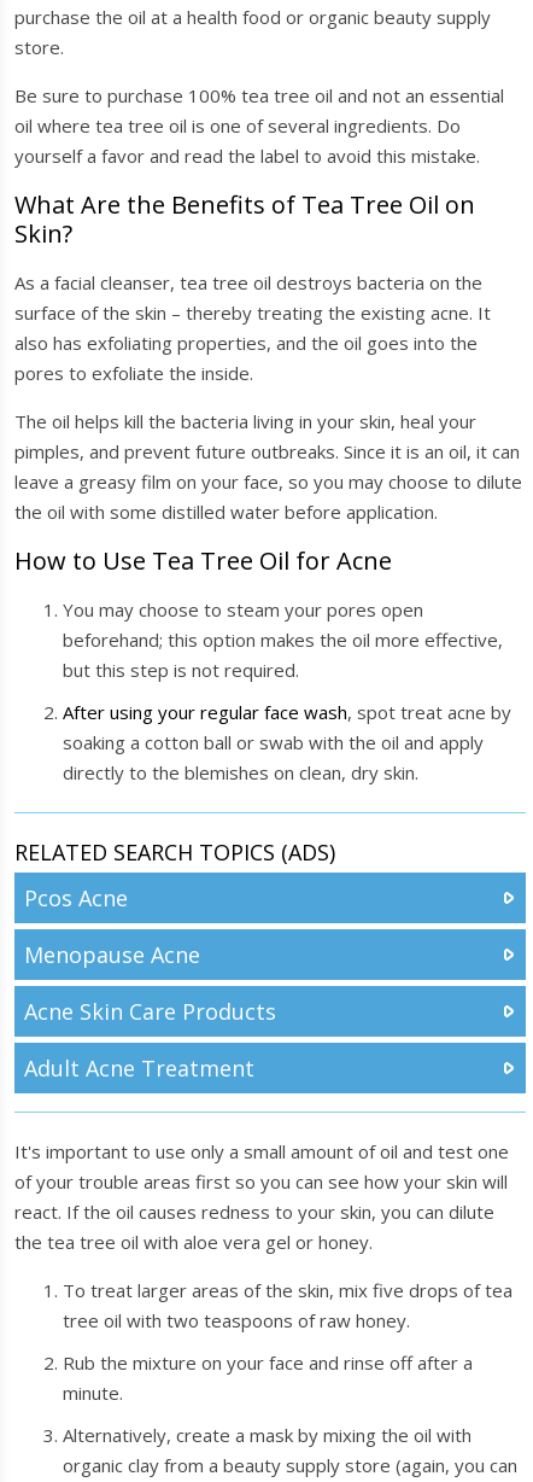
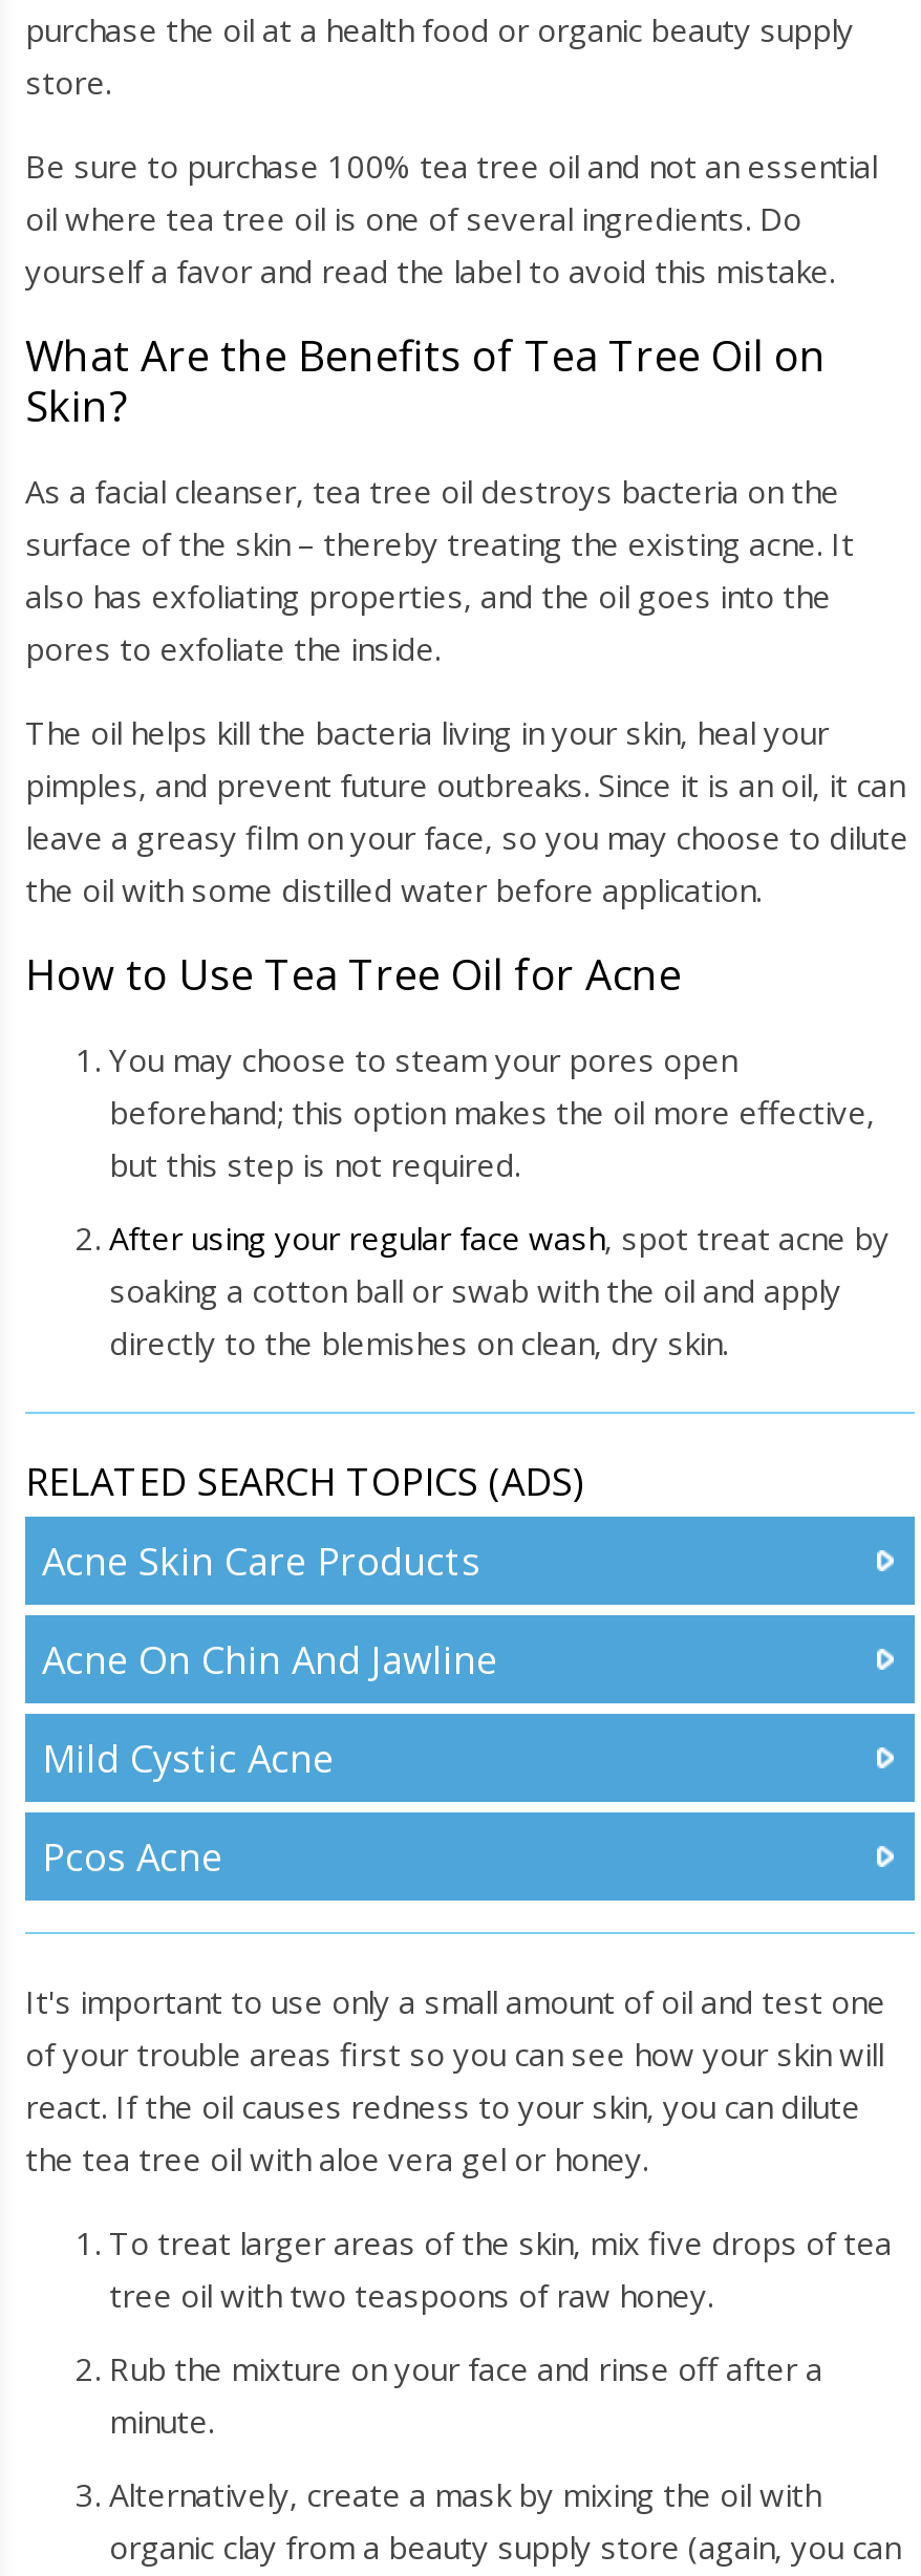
none -> [42,1635,497,1784] Acne On Chin And Jawline | Mild Cystic Acne
moved [24,884,128,913] -> [42,1832,222,1882]: Pcos Acne
[24,940,254,1083] Menopause Acne | Adult Acne Treatment -> none
moved [24,997,276,1026] -> [42,1536,480,1587]: Acne Skin Care Products

